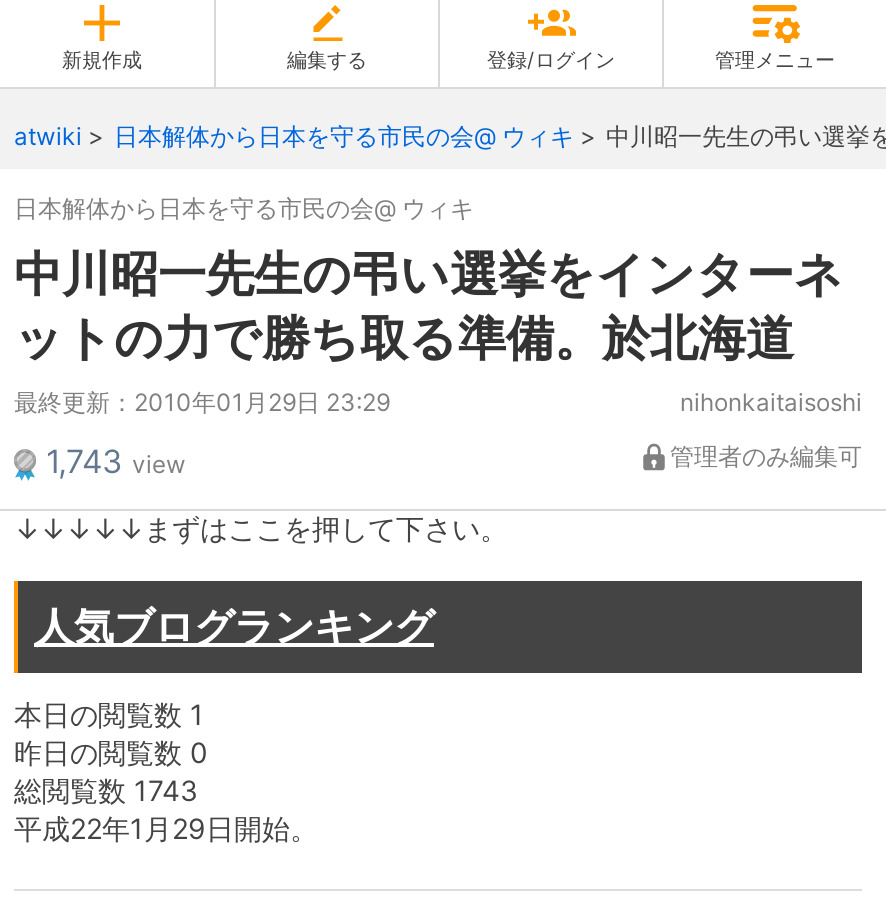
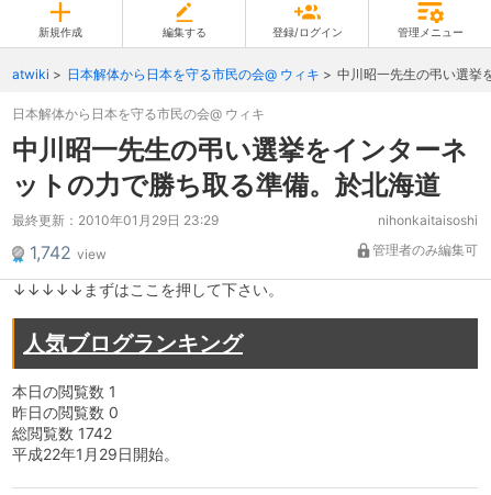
[46,441,186,481] 1,743 view -> [30,241,107,263] 1,742 view
[14,773,198,807] 総閲覧数1743 -> [12,424,112,442] 総閲覧数1742

